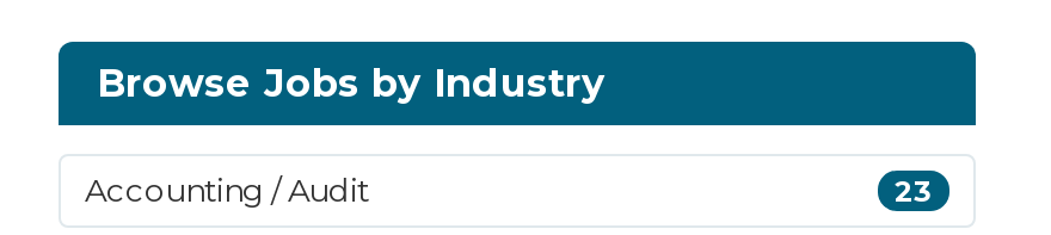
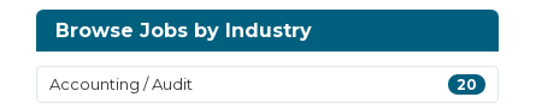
[895,172,933,208] 23 -> [457,75,477,93] 20

